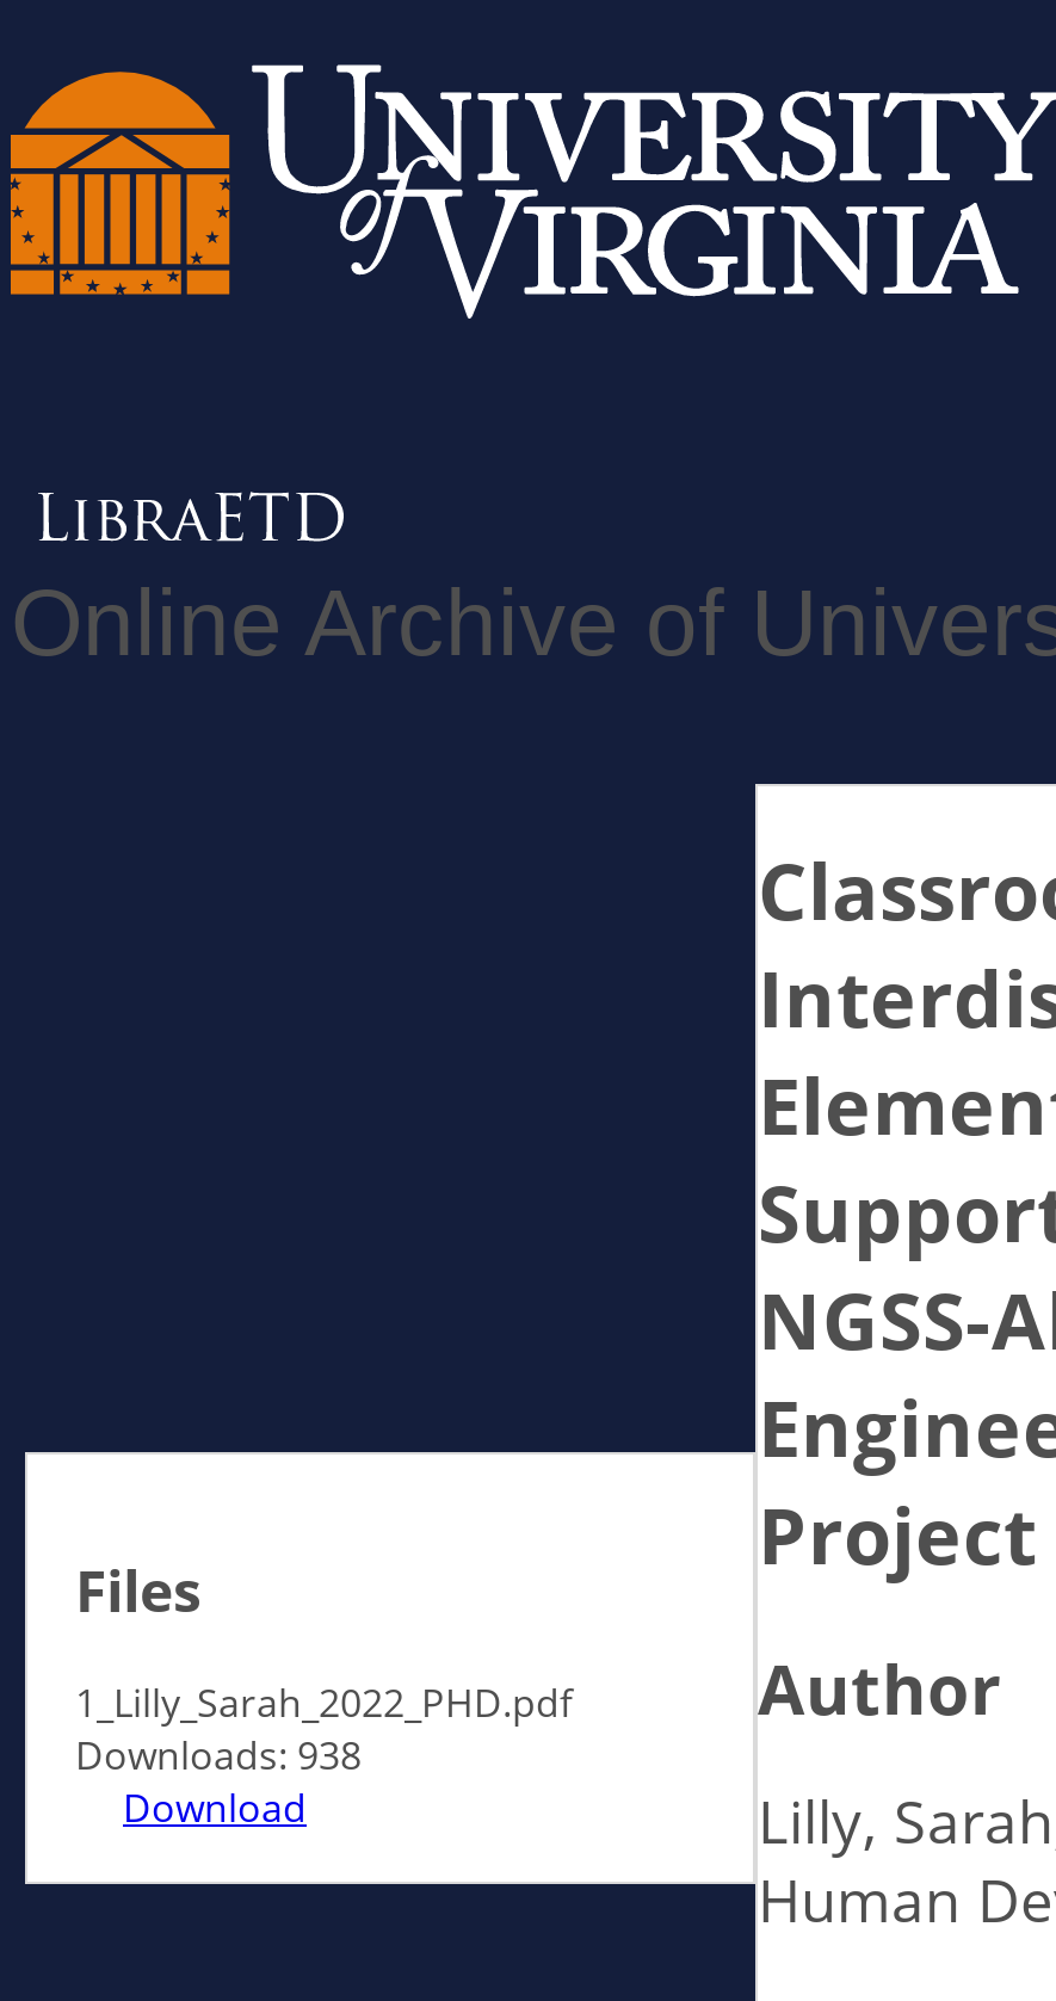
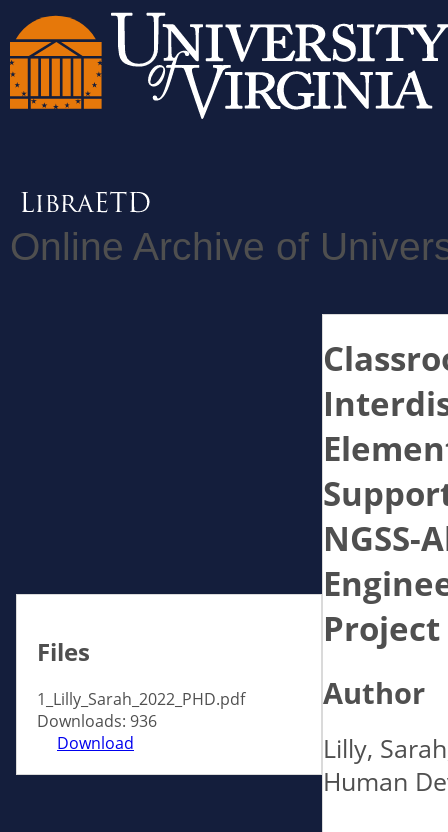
[75,1728,362,1781] Downloads: 938 -> [37,710,157,732] Downloads: 936

